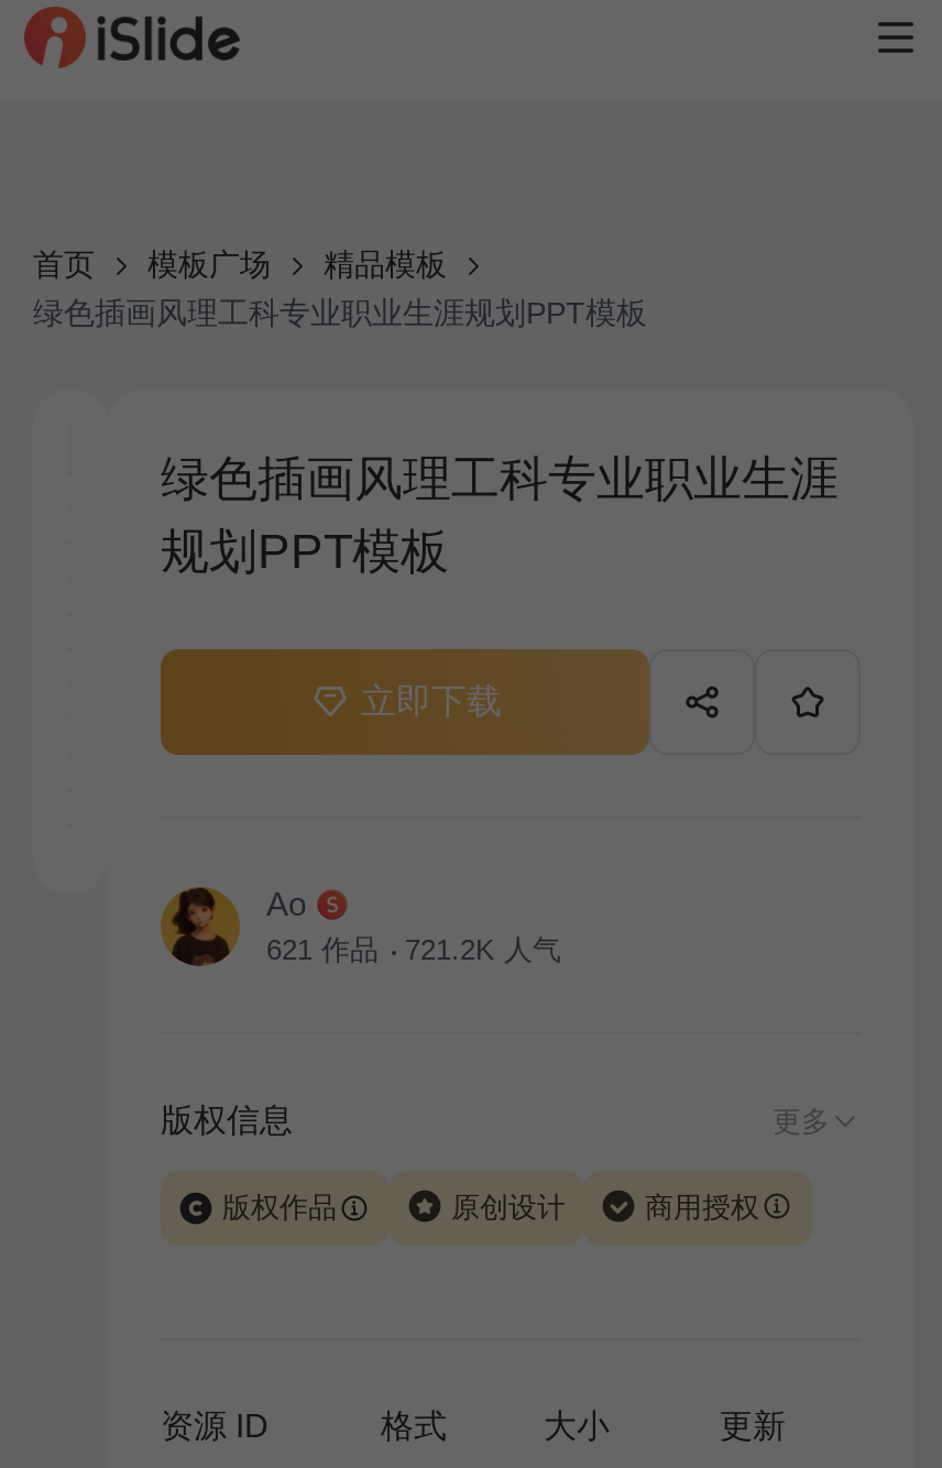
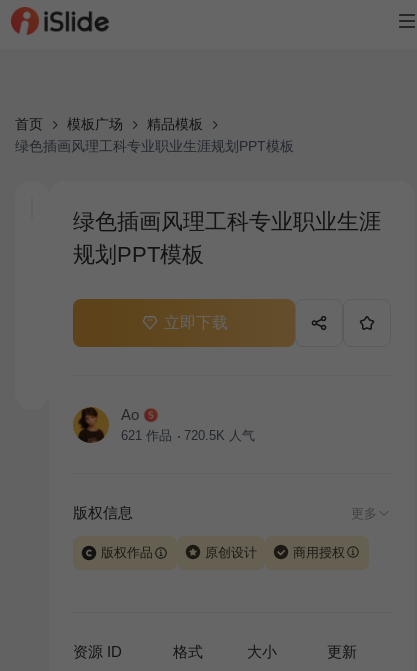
[266,933,561,966] 621 作品 721.2K 人气 -> [121,428,255,443] 621 作品 720.5K 人气

